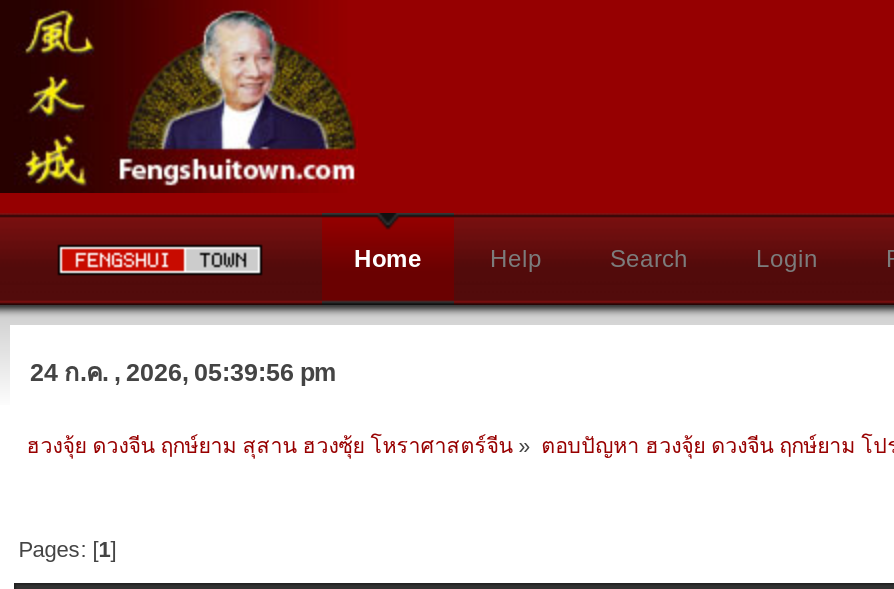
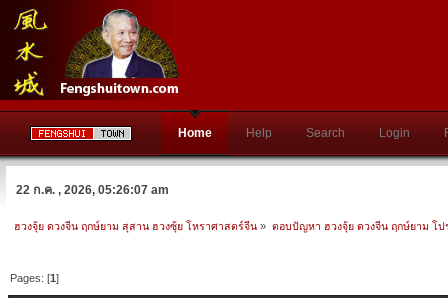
[30,359,336,387] 24 ก.ค. , 2026, 05:39:56 pm -> [16,183,169,197] 22 ก.ค. , 2026, 05:26:07 am

